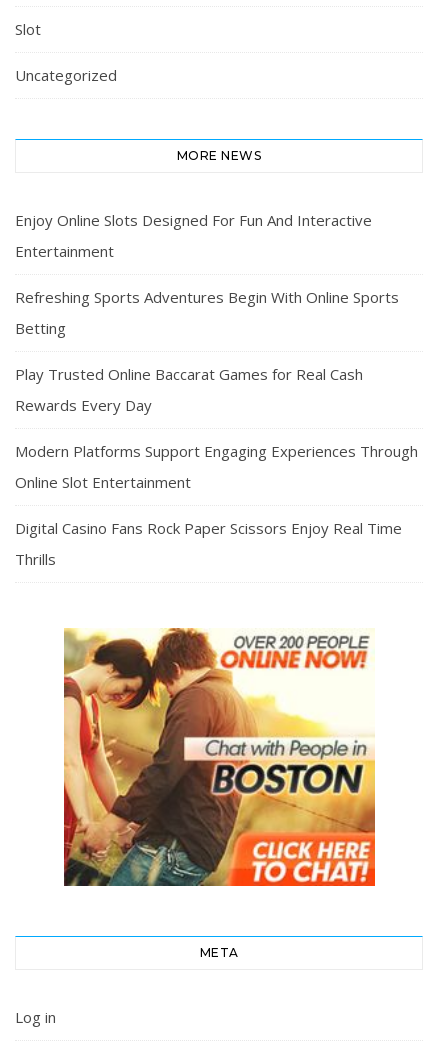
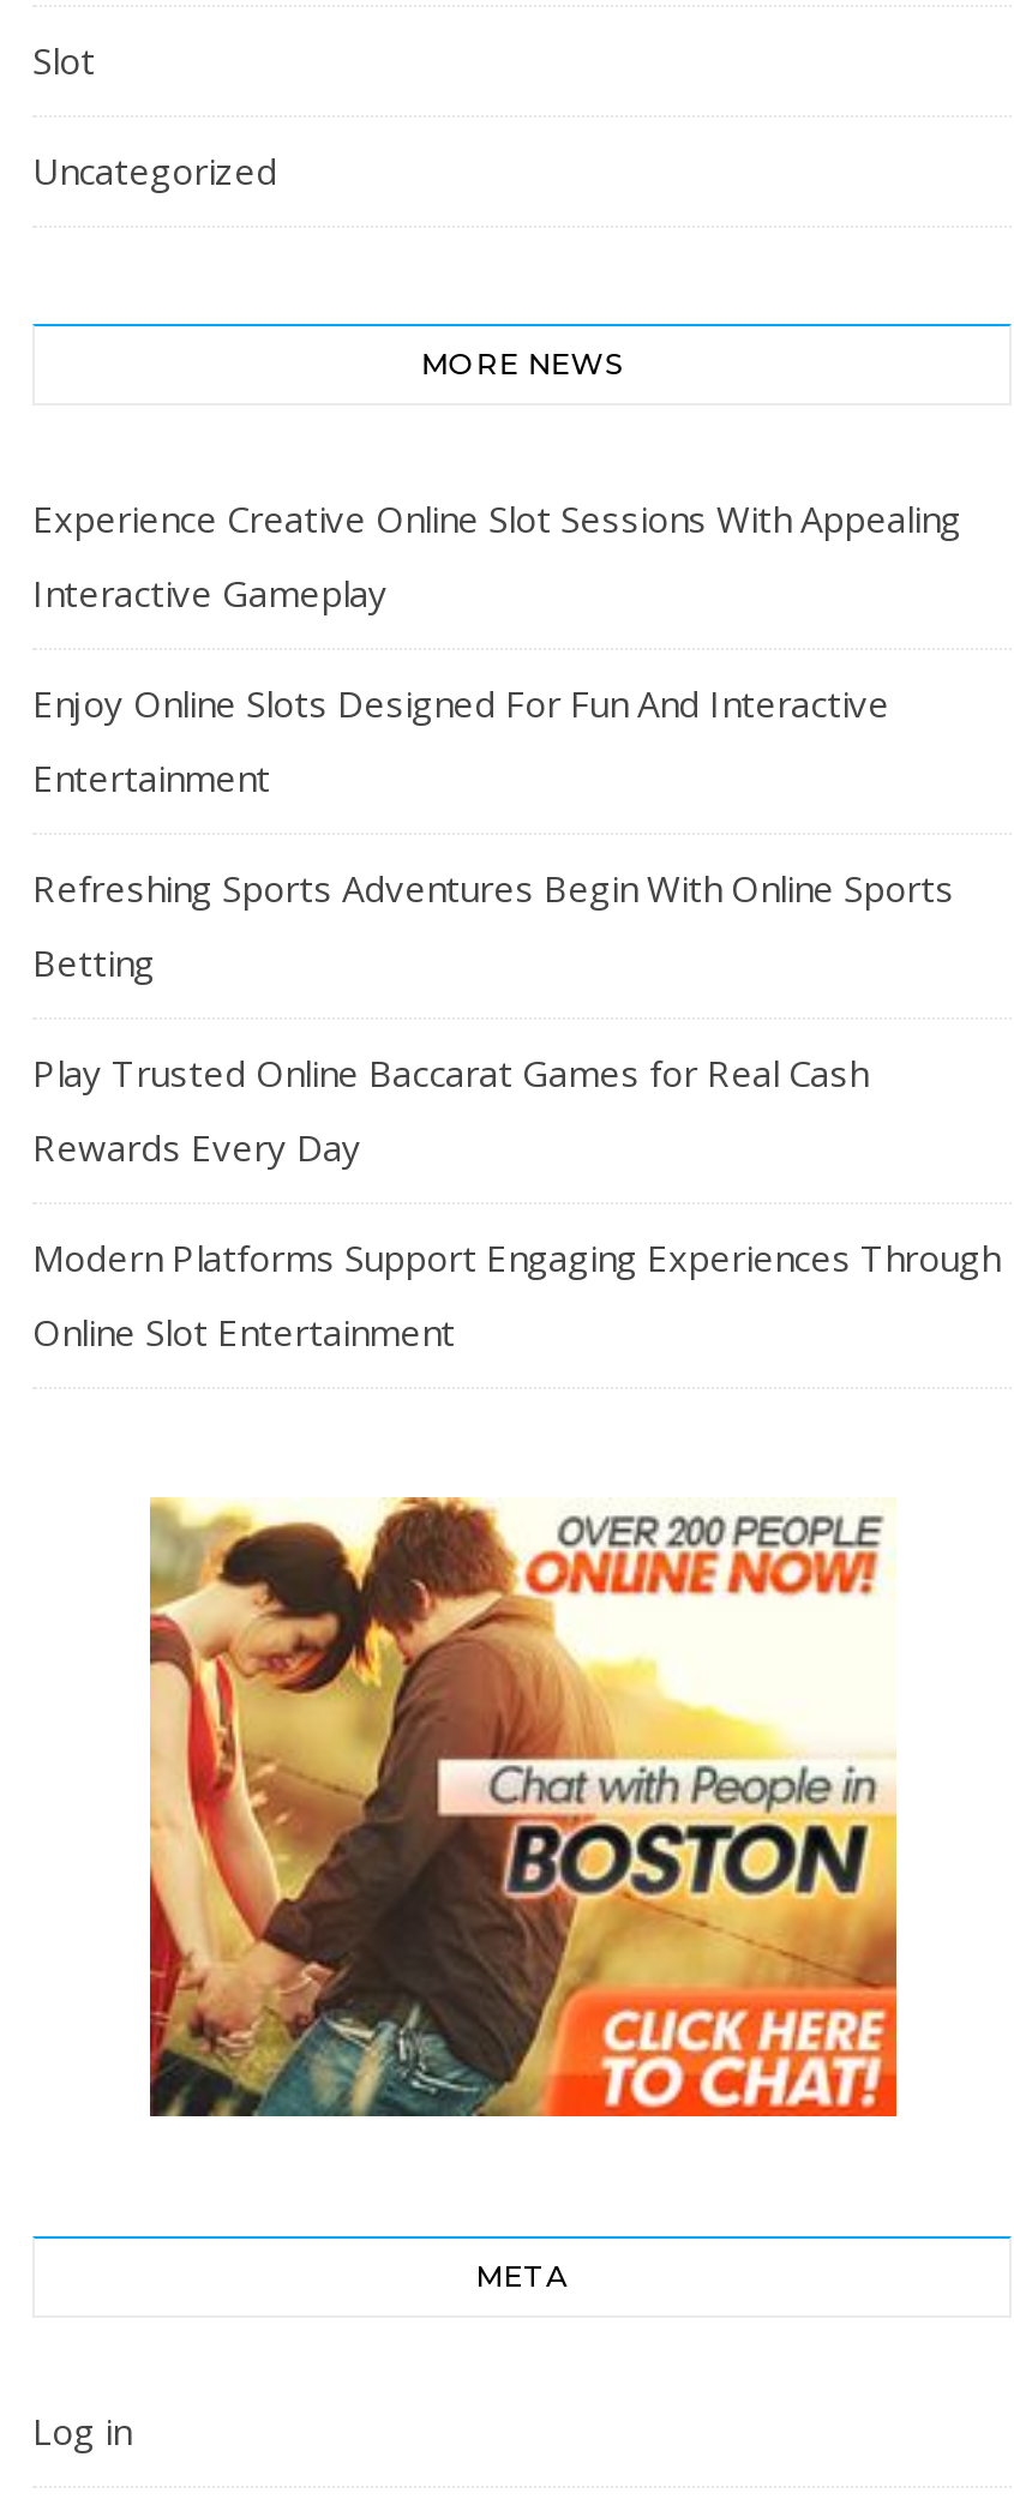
none -> [32,494,961,617] Experience Creative Online Slot Sessions With Appealing | Interactive Gameplay
moved [15,210,418,492] -> [32,679,1000,1356]: Enjoy Online Slots Designed For Fun And Interactive | Entertainment | Refreshing Sports Adventures Begin With Online Sports | Betting | Play Trusted Online Baccarat Games for Real Cash | Rewards Every Day | Modern Platforms Support Engaging Experiences Through | Online Slot Entertainment
[15,518,402,569] Digital Casino Fans Rock Paper Scissors Enjoy Real Time | Thrills -> none

